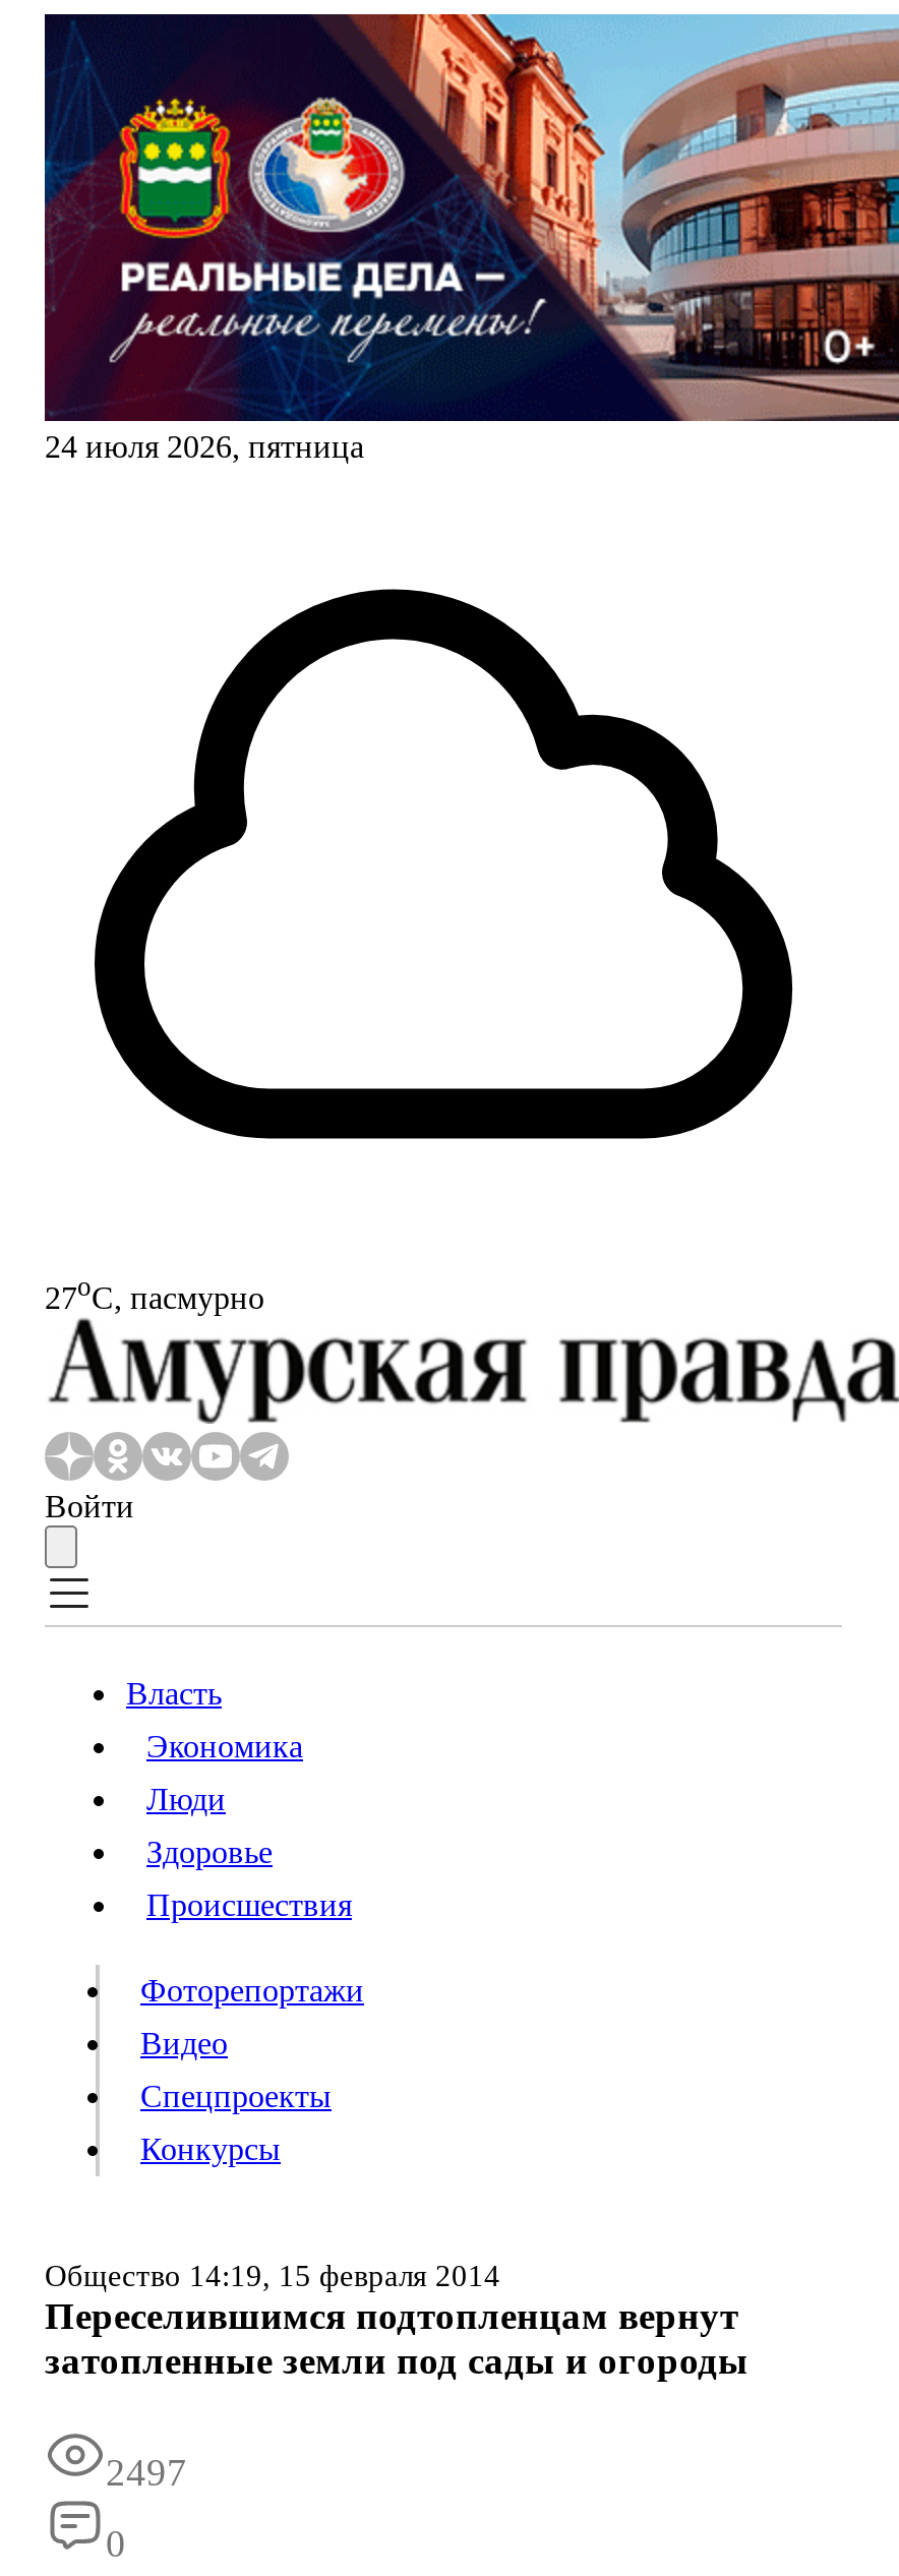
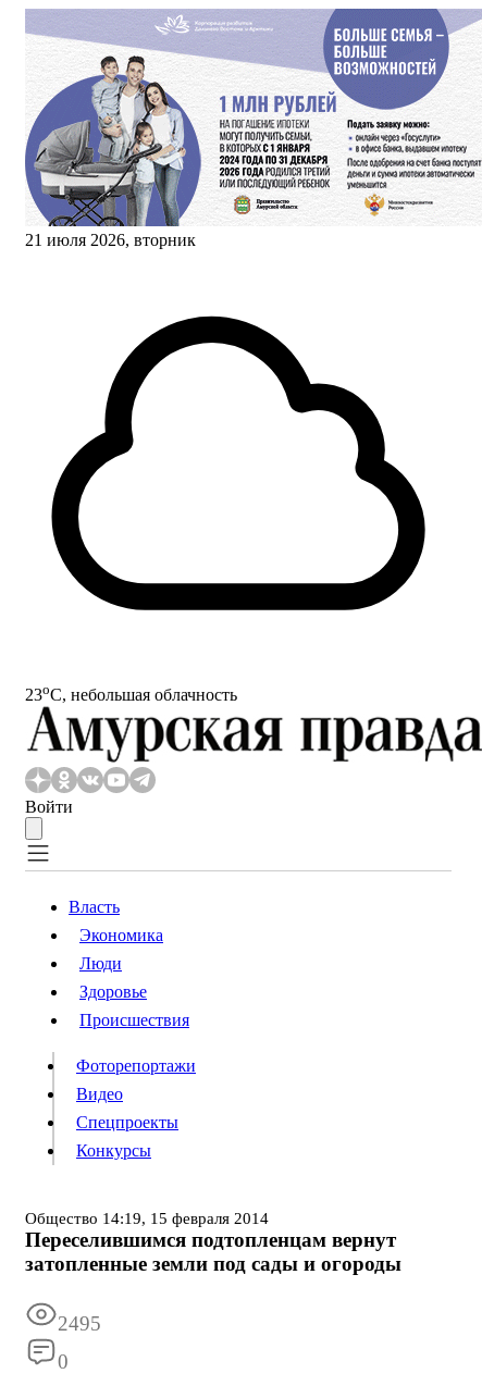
[43,12,893,464] [image] | 24 июля 2026, пятница -> [24,9,479,249] [image] | 21 июля 2026, вторник
[45,1271,264,1315] 27oС, пасмурно -> [25,681,237,704] 23oС, небольшая облачность
[106,2452,187,2494] 2497 -> [58,1312,101,1335] 2495

